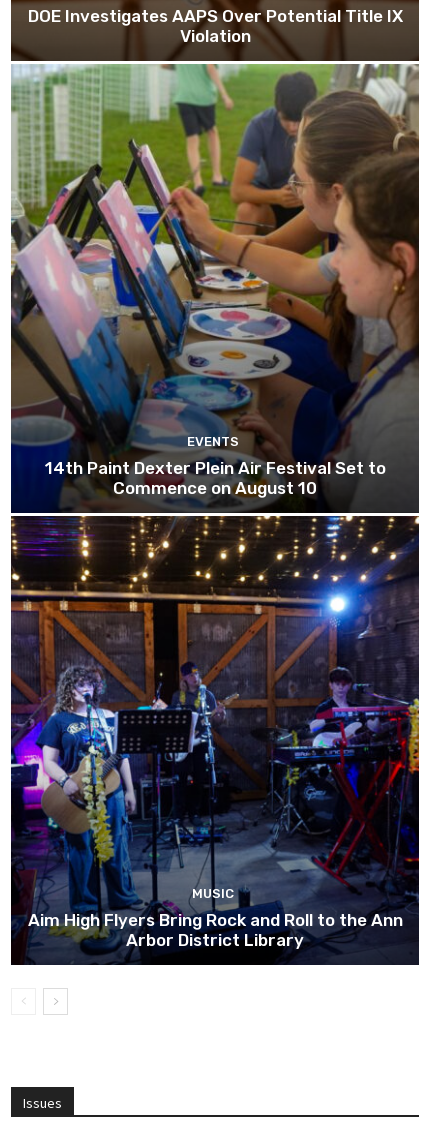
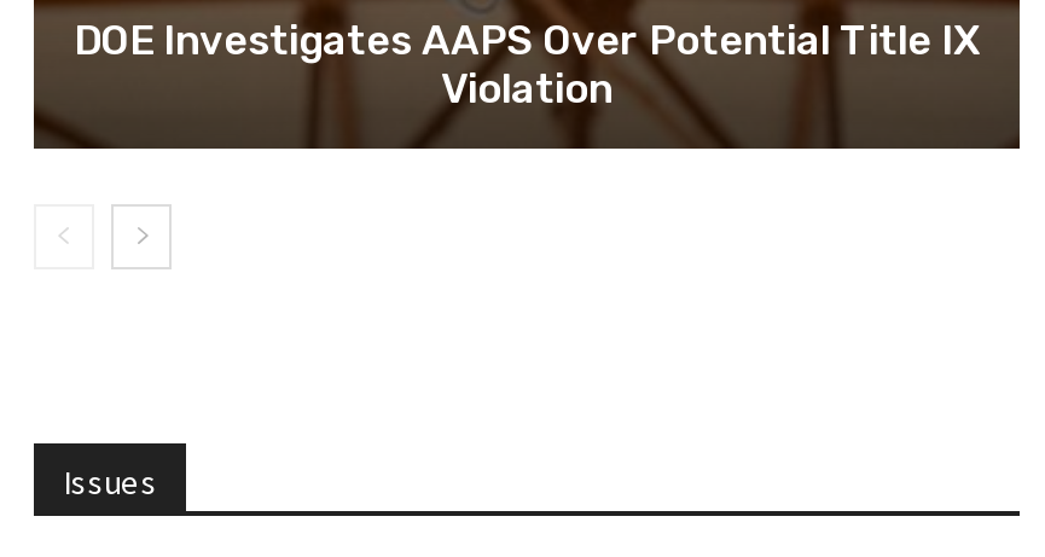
[10,61,420,966] [image] | EVENTS | 14th Paint Dexter Plein Air Festival Set to | Commence on August 10 -> none
[27,885,402,949] MUSIC | Aim High Flyers Bring Rock and Roll to the Ann | Arbor District Library -> none

